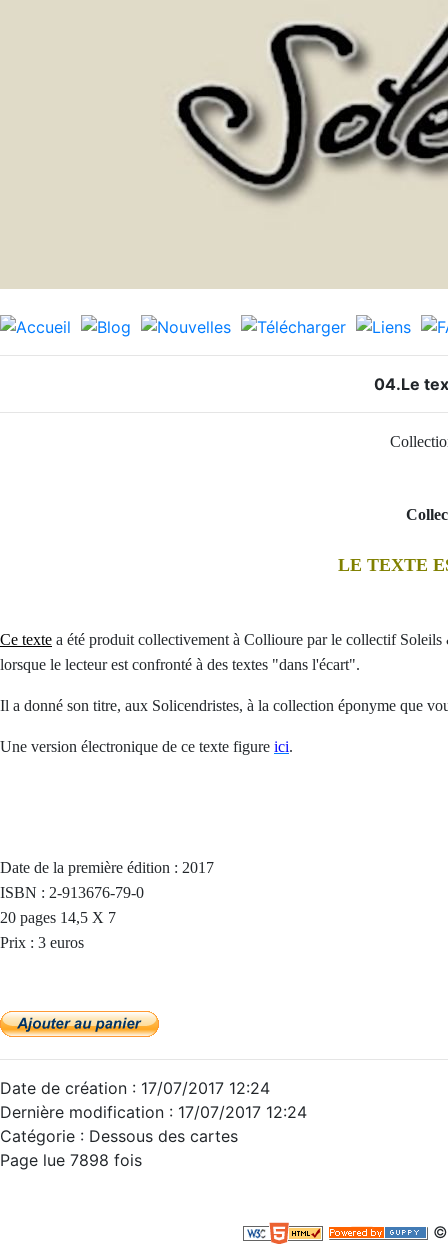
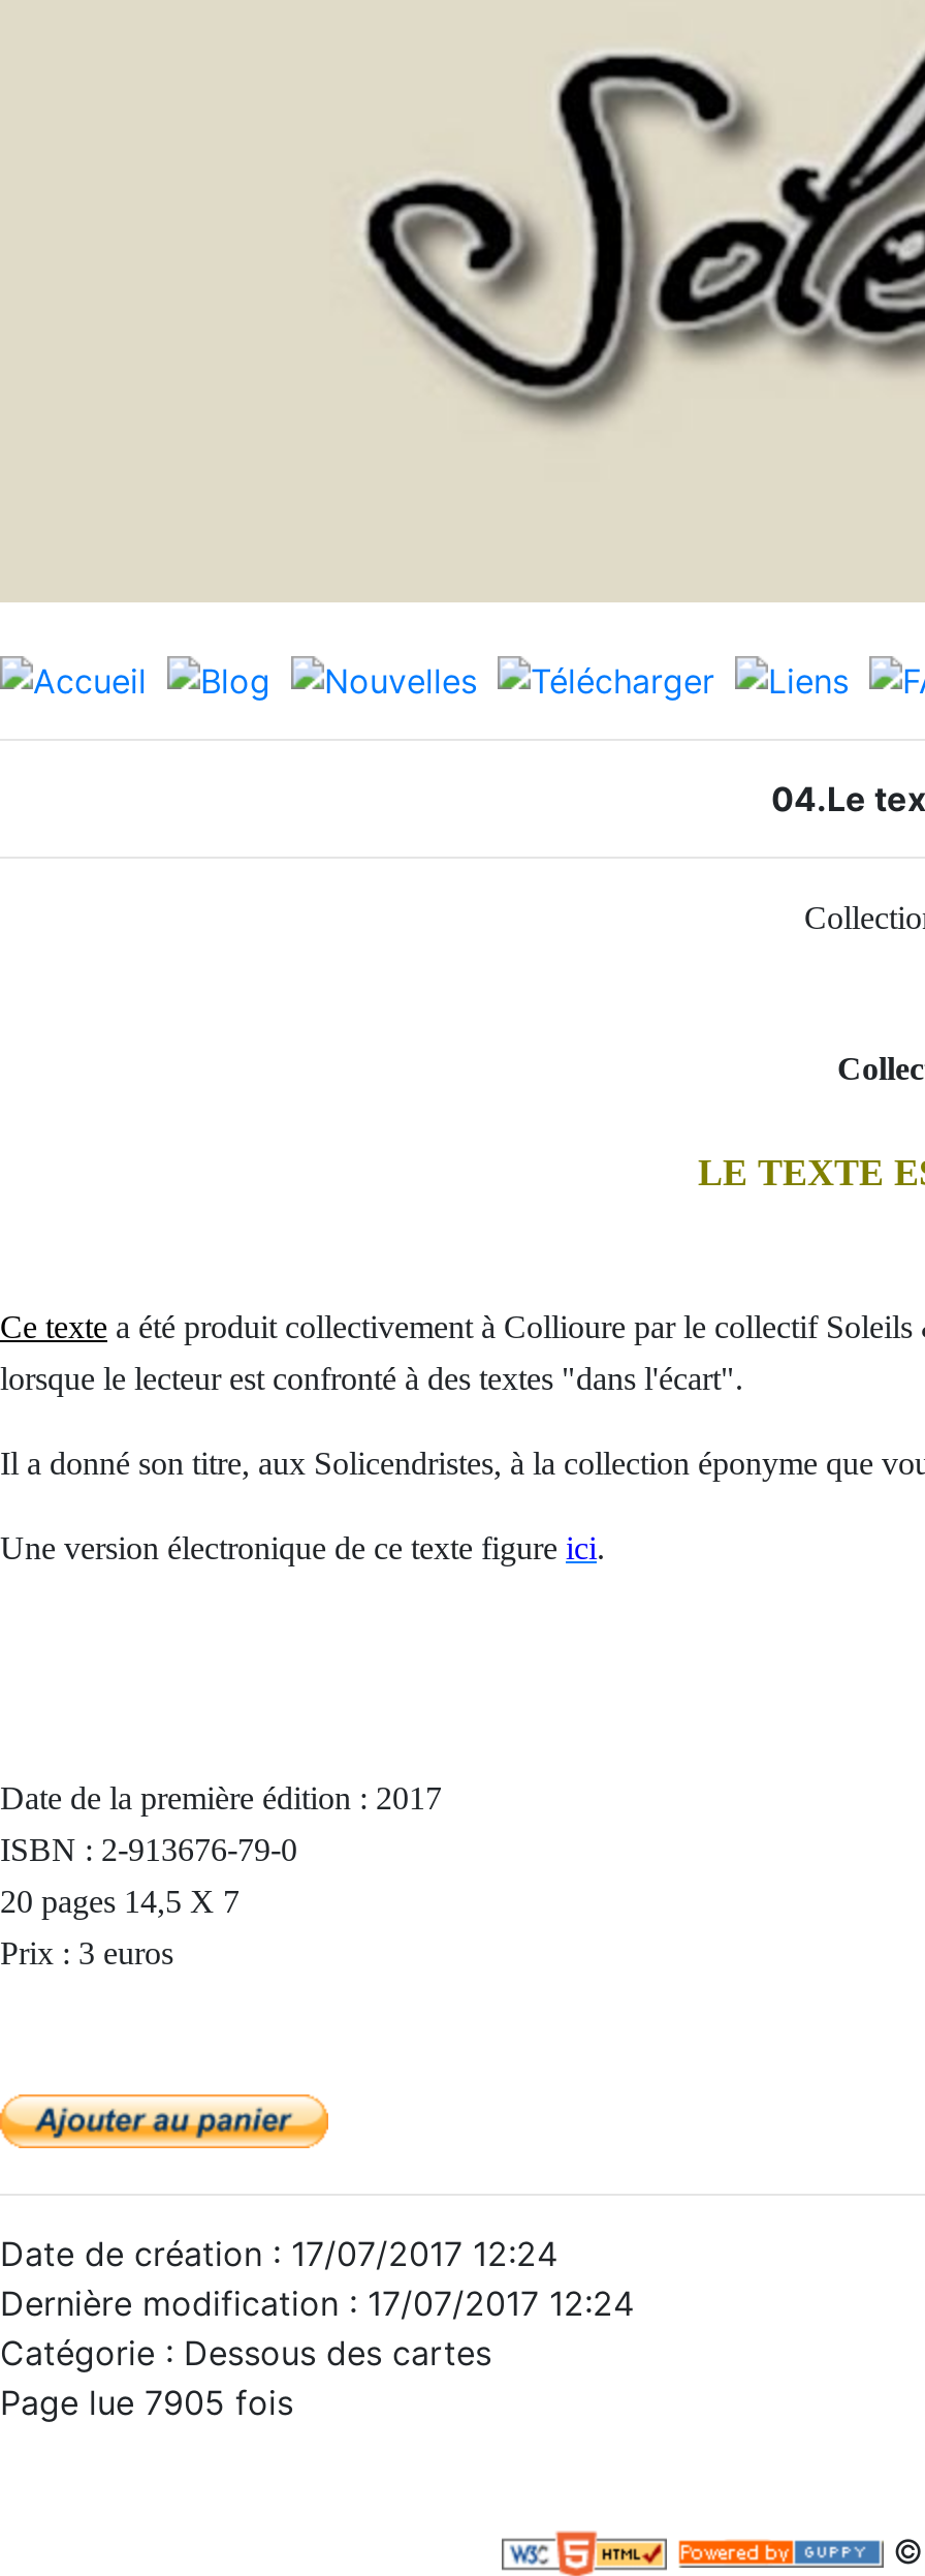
[0,1150,142,1170] Page lue 7898 fois -> [0,2381,293,2422] Page lue 7905 fois

